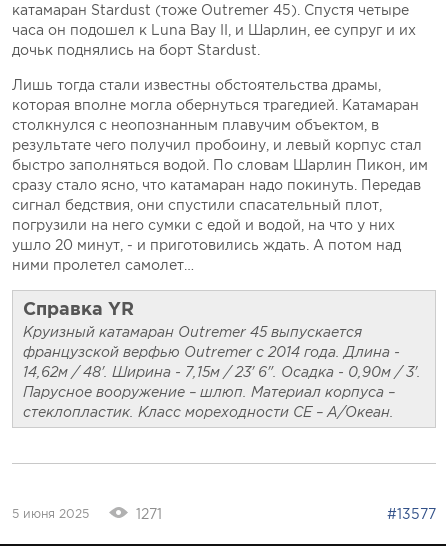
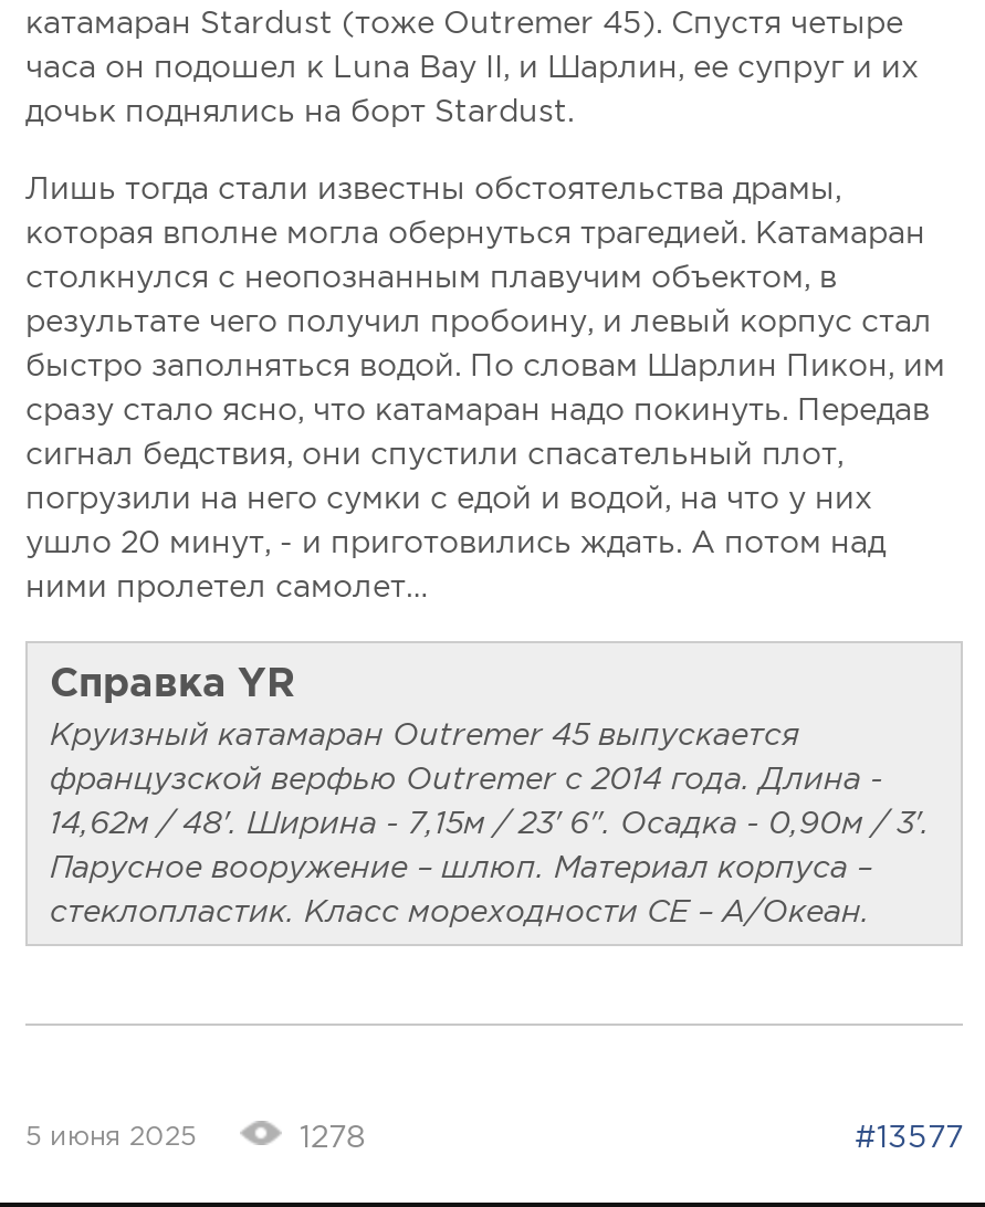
[136,506,162,522] 1271 -> [300,1119,366,1154] 1278

